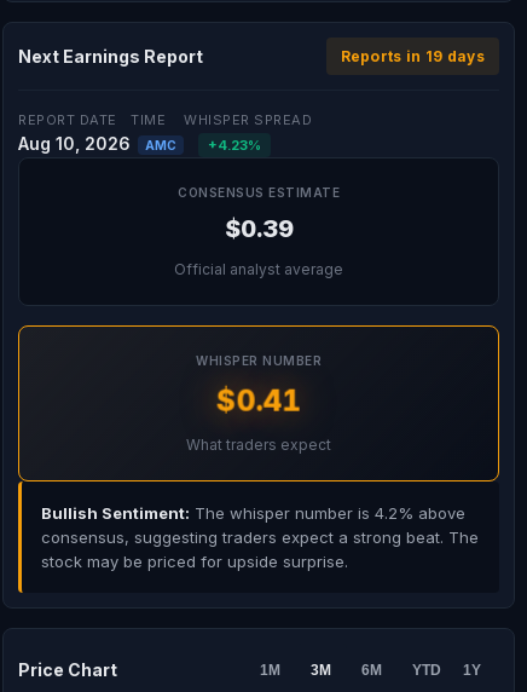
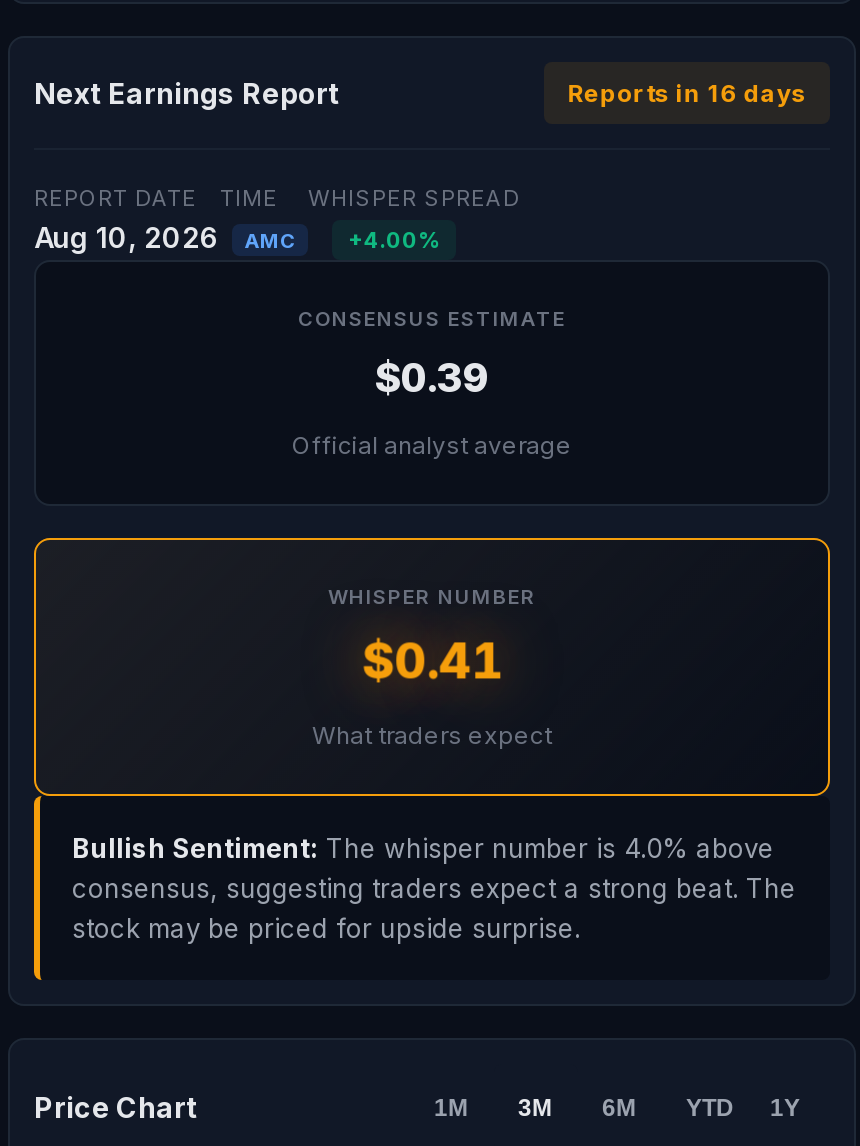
[340,47,485,65] Reports in 19 days -> [567,78,806,108] Reports in 16 days
[208,137,261,154] +4.23% -> [348,226,440,254] +4.00%
[41,503,465,523] Bullish Sentiment: The whisper number is 4.2% above -> [72,832,774,864] Bullish Sentiment: The whisper number is 4.0% above

